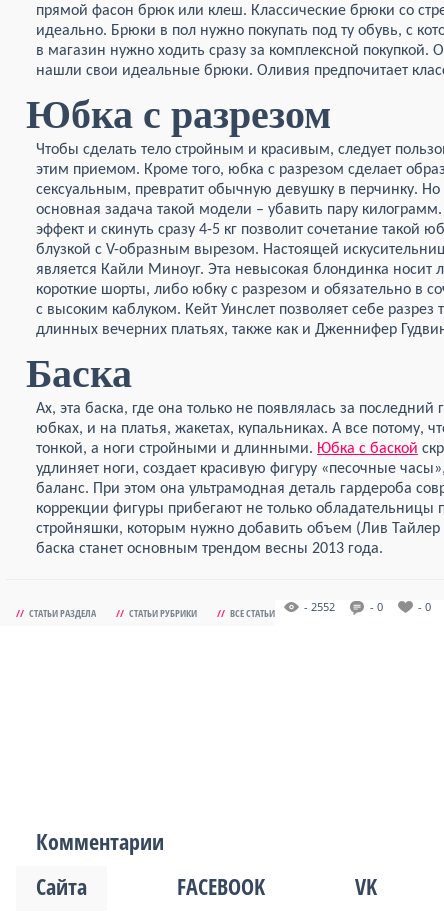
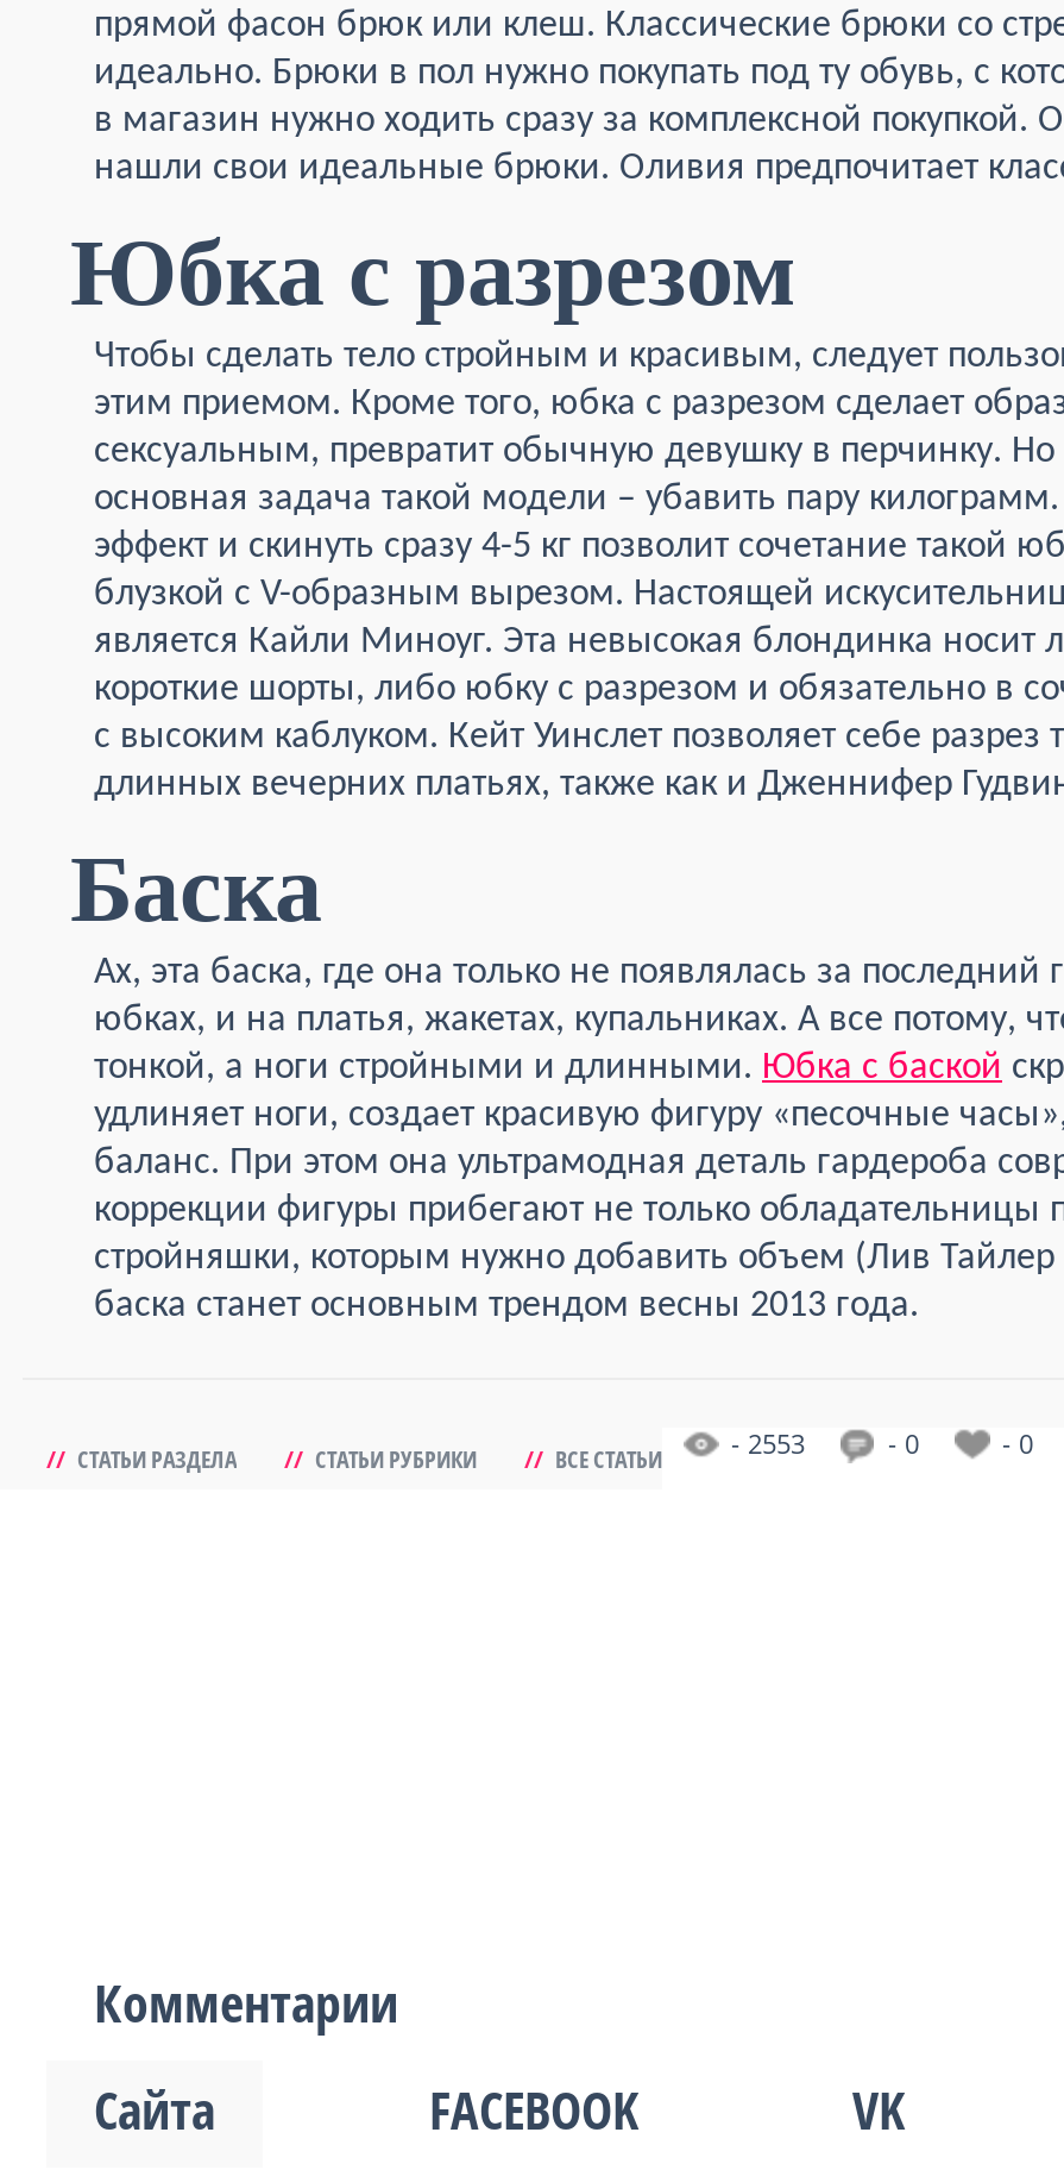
[304,599,335,614] - 2552 -> [731,1425,805,1461] - 2553

